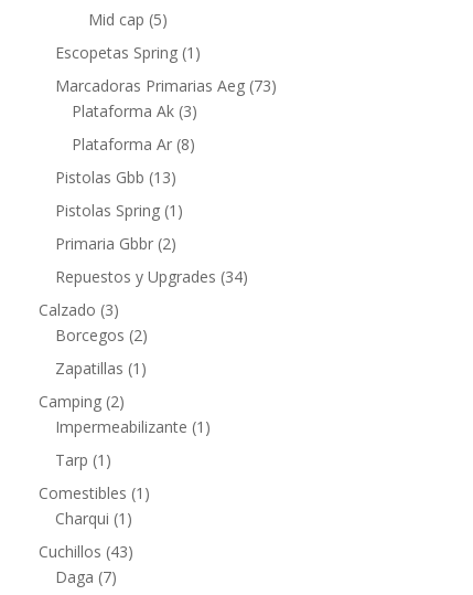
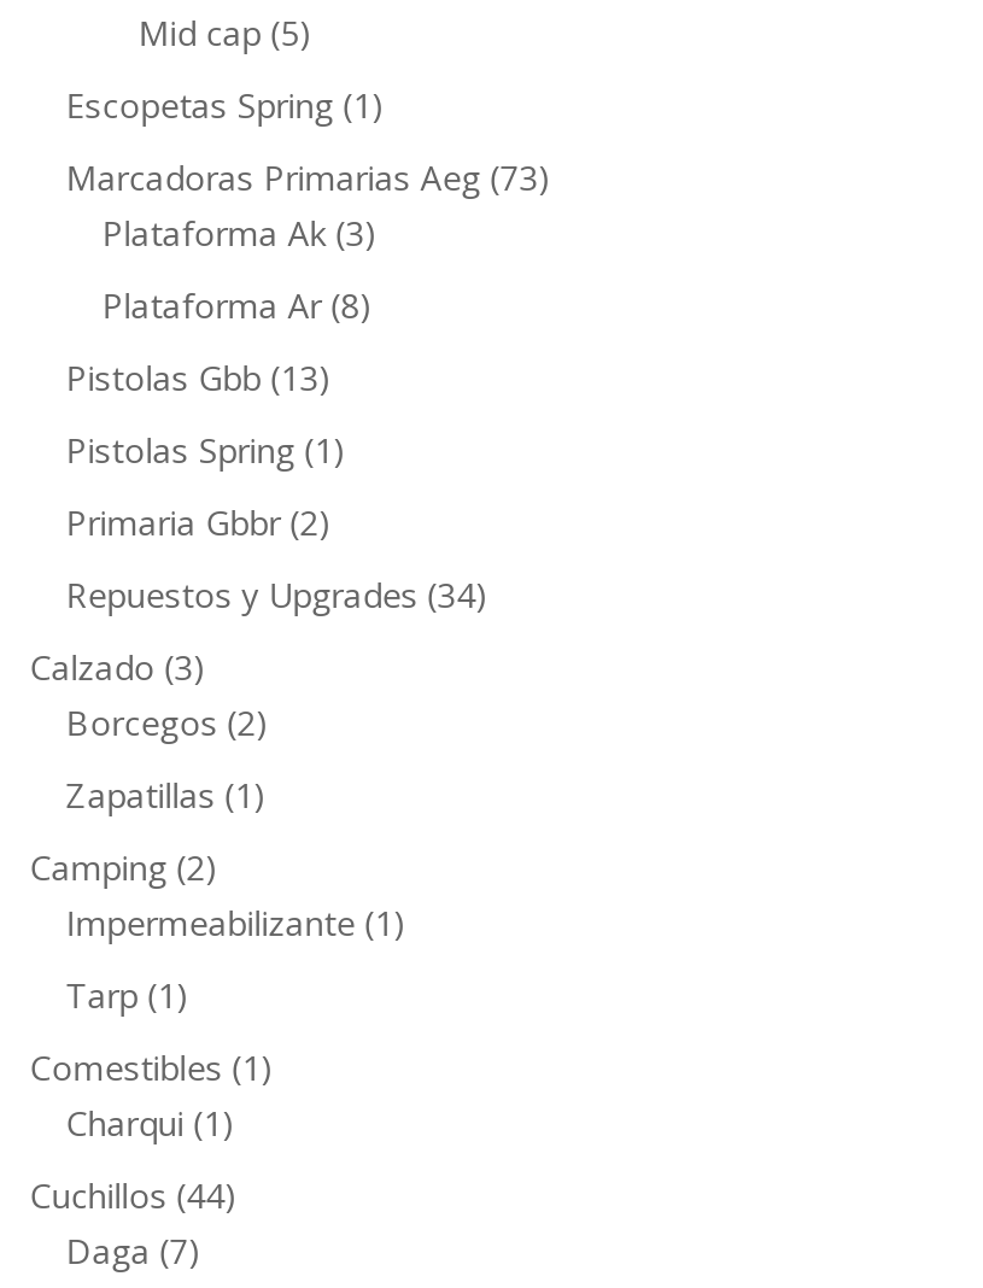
[38,541,133,562] Cuchillos (43) -> [30,1173,237,1219] Cuchillos (44)

